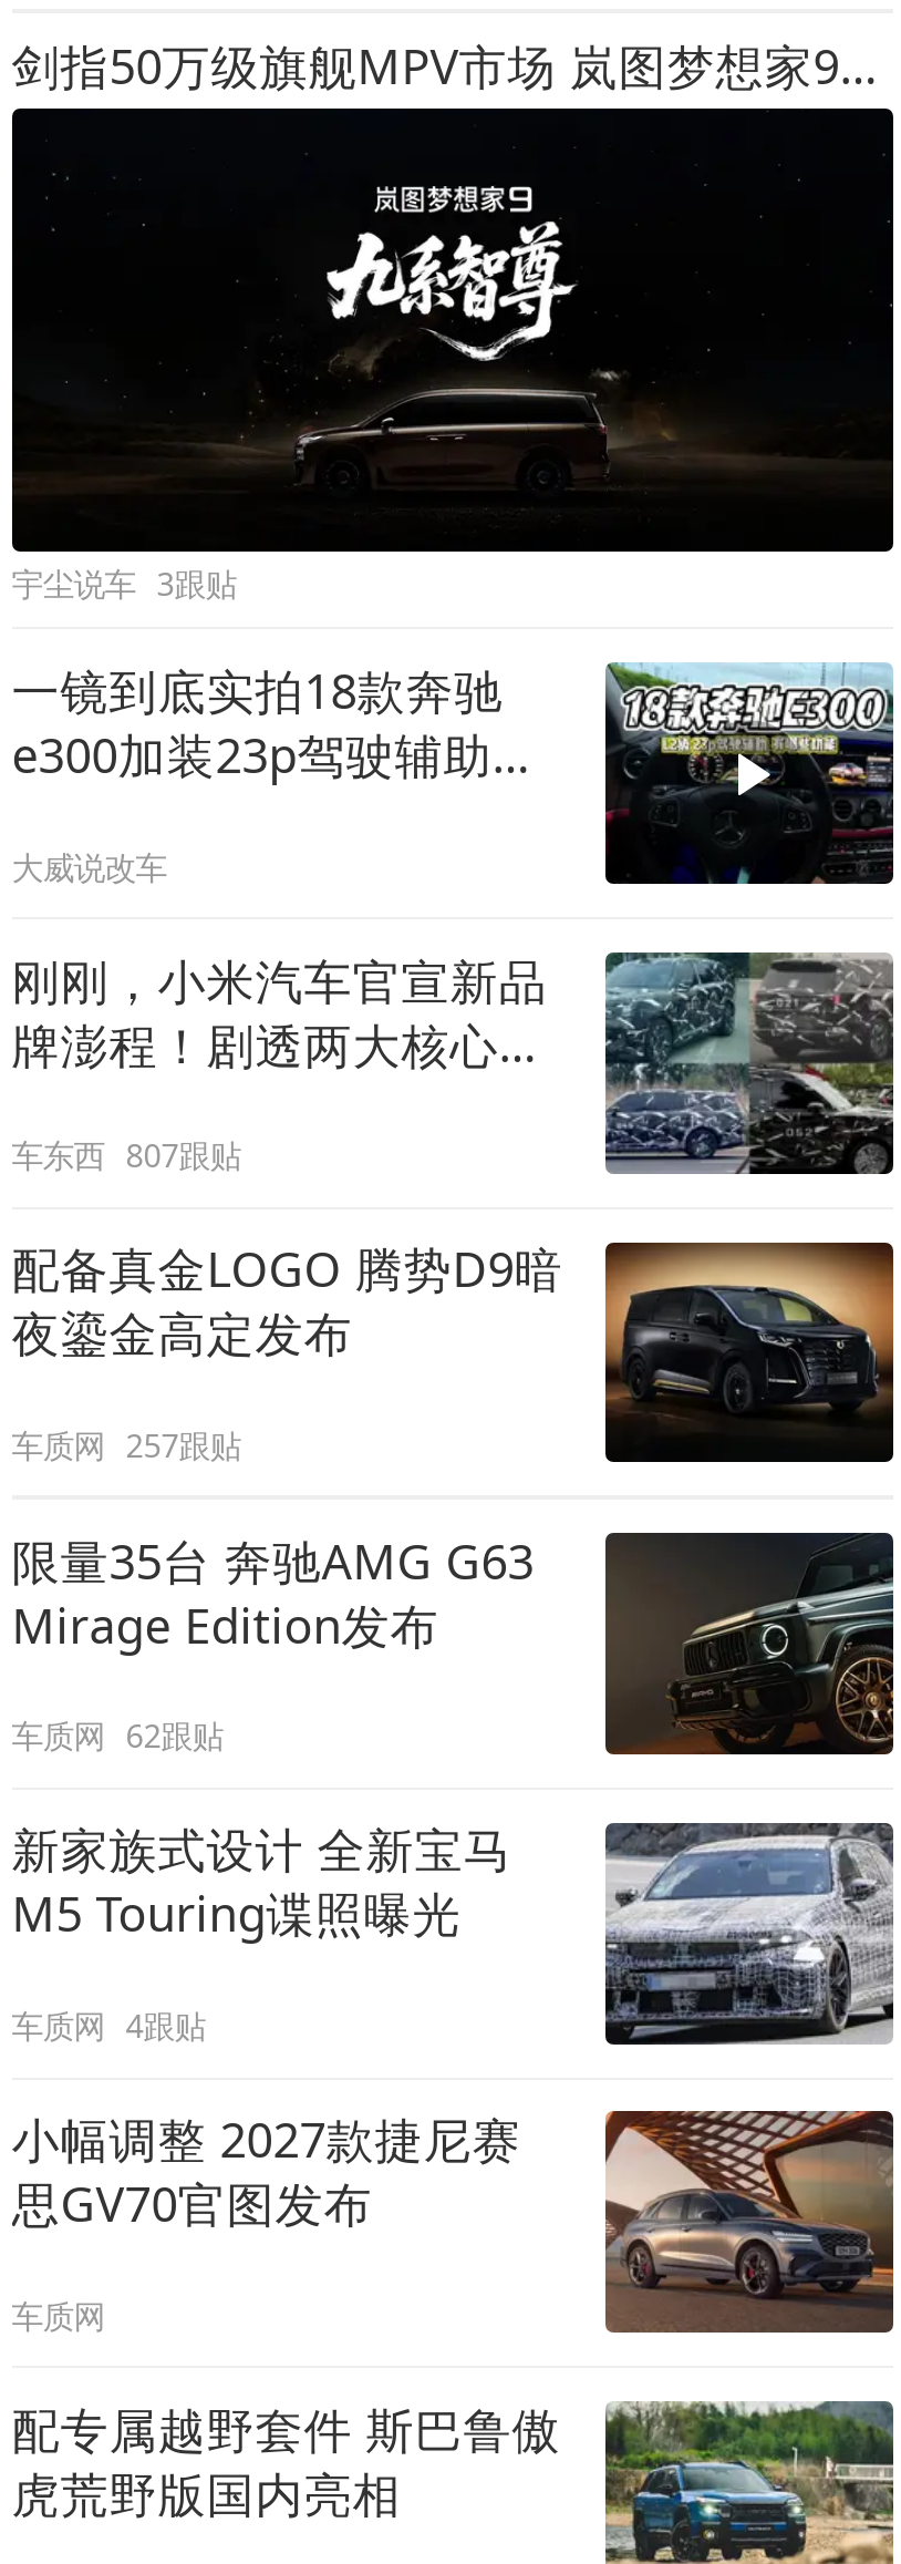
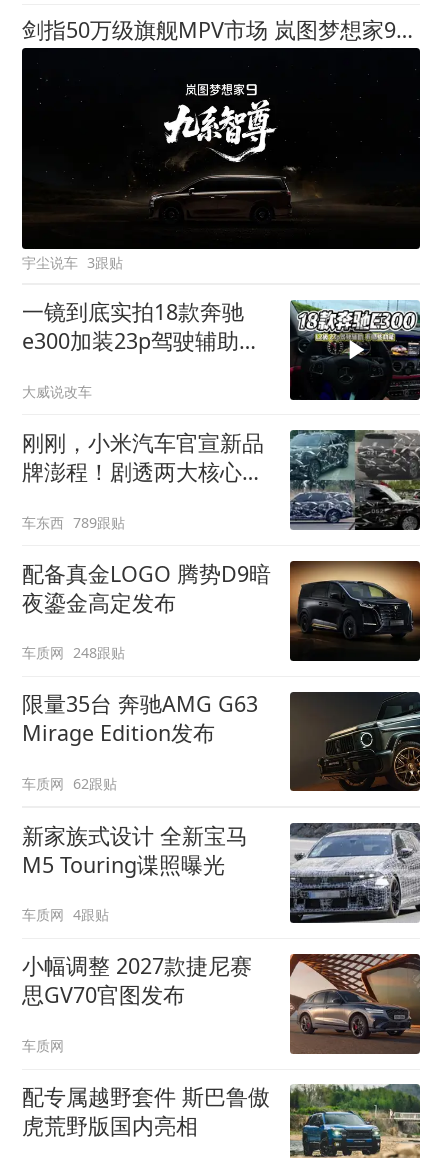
[12,1134,241,1176] 车东西 807跟贴 -> [22,512,125,531] 车东西 789跟贴
[12,1424,241,1466] 车质网 257跟贴 -> [22,643,125,662] 车质网 248跟贴

